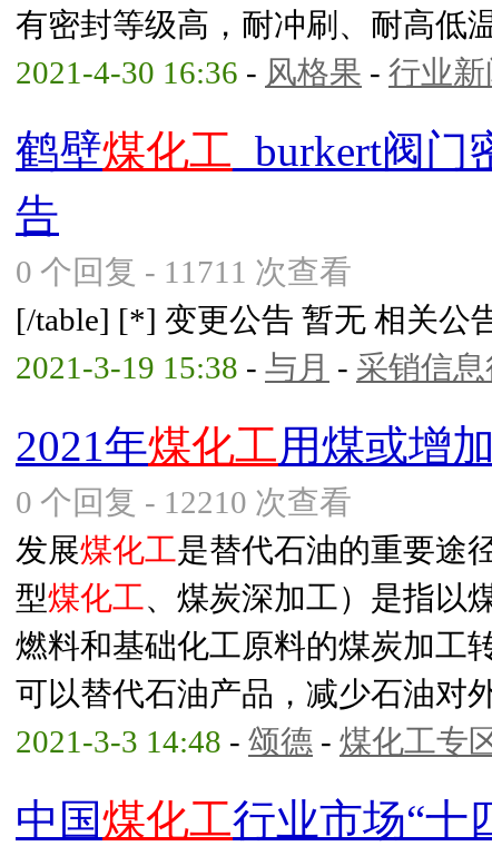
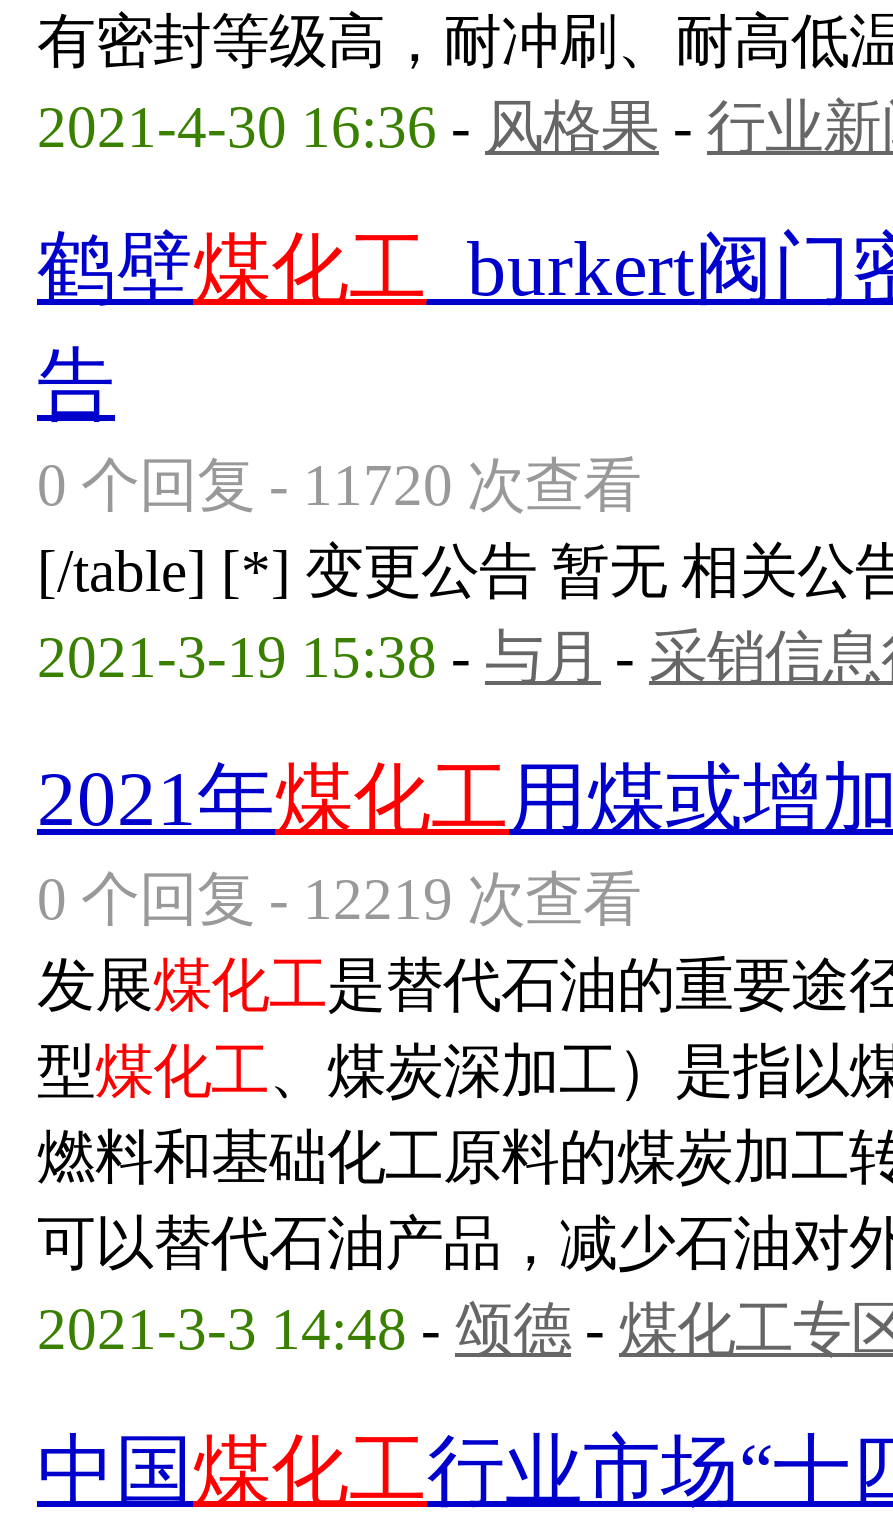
[16,254,352,289] 0 个回复 - 11711 次查看 -> [37,453,641,517] 0 个回复 - 11720 次查看
[16,484,352,520] 0 个回复 - 12210 次查看 -> [37,867,641,931] 0 个回复 - 12219 次查看

